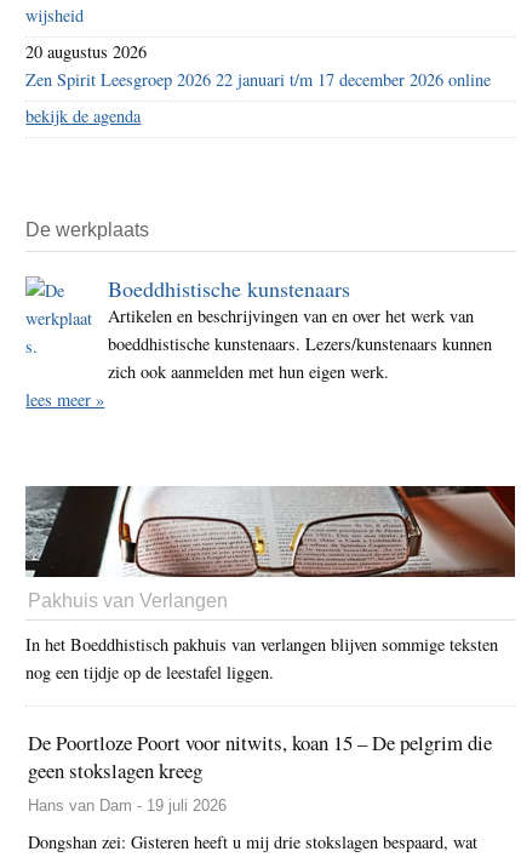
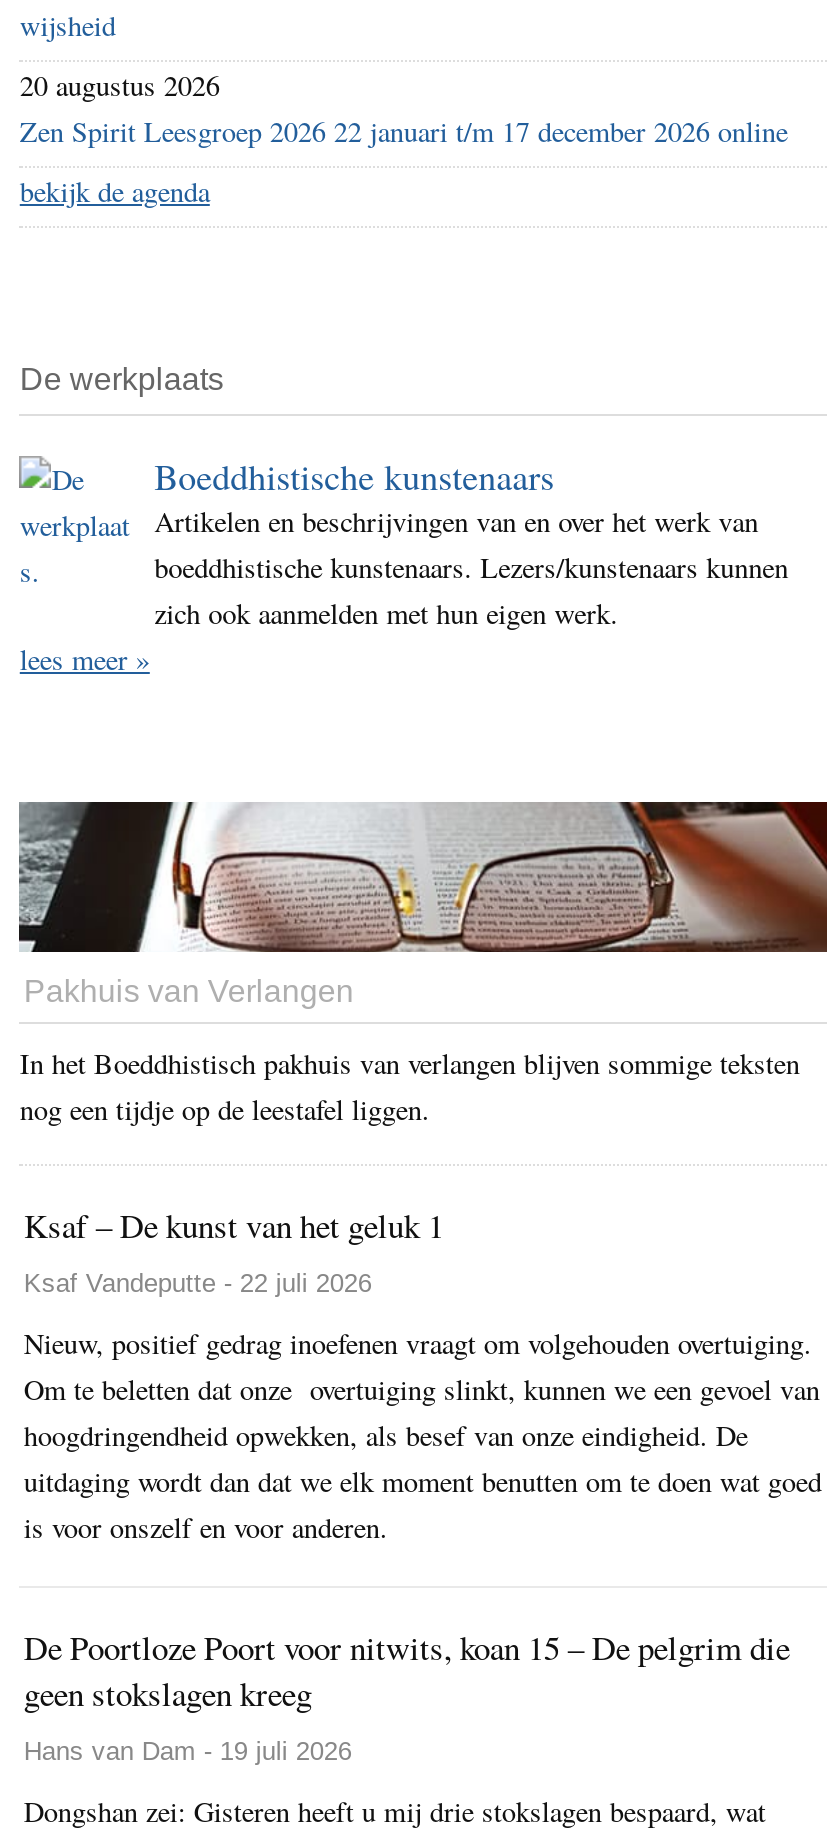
none -> [24,1202,822,1546] Ksaf – De kunst van het geluk 1 | Ksaf Vandeputte - 22 juli 2026 | Nieuw, positief gedrag inoefenen vraagt om volgehouden overtuiging. | Om te beletten dat onze overtuiging slinkt, kunnen we een gevoel van | hoogdringendheid opwekken, als besef van onze eindigheid. De | uitdaging wordt dan dat we elk moment benutten om te doen wat goed | is voor onszelf en voor anderen.

